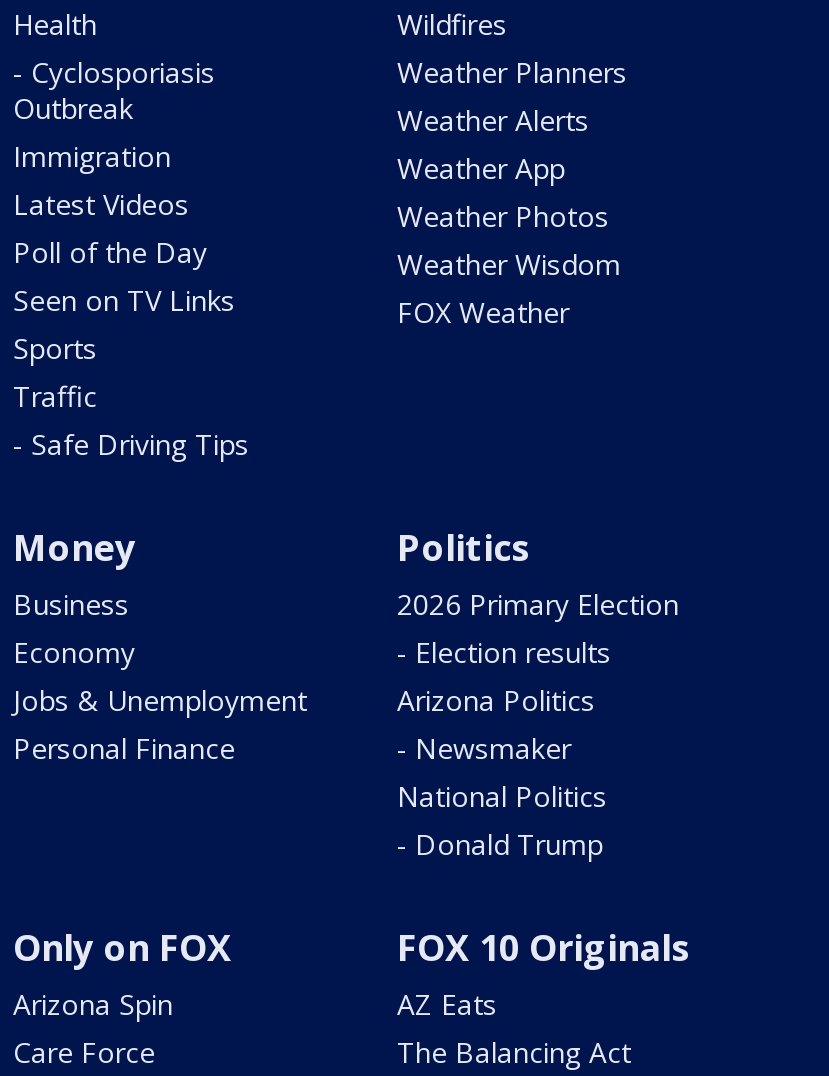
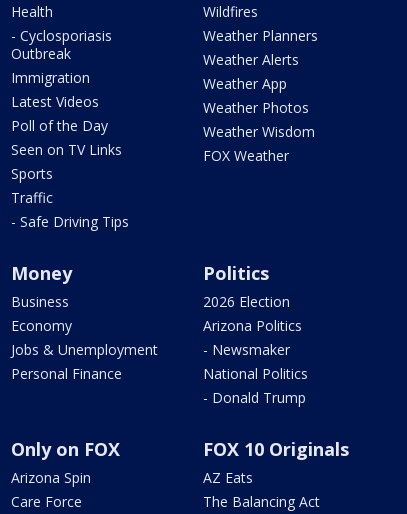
[397,585,679,671] 2026 Primary Election | - Election results -> [203,292,290,311] 2026 Election

